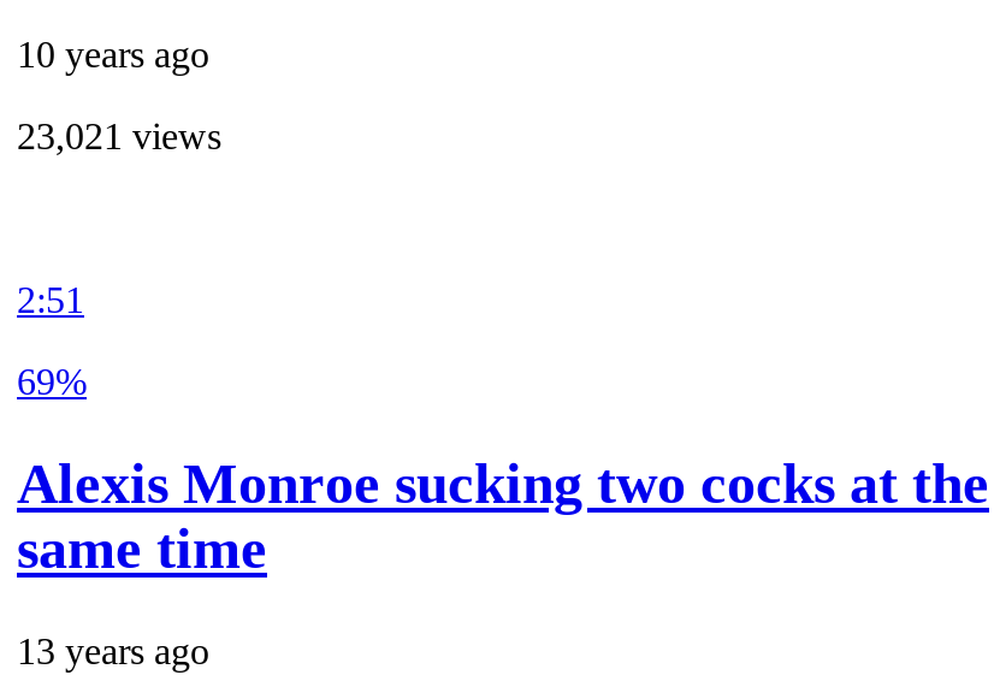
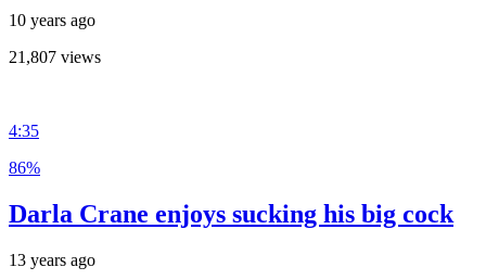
[17,115,221,155] 23,021 views -> [9,48,101,66] 21,807 views
[17,278,84,319] 2:51 -> [9,122,39,140] 4:35
[17,360,87,401] 69% -> [9,159,40,177] 86%
[17,451,989,579] Alexis Monroe sucking two cocks at the | same time -> [9,200,453,228] Darla Crane enjoys sucking his big cock

